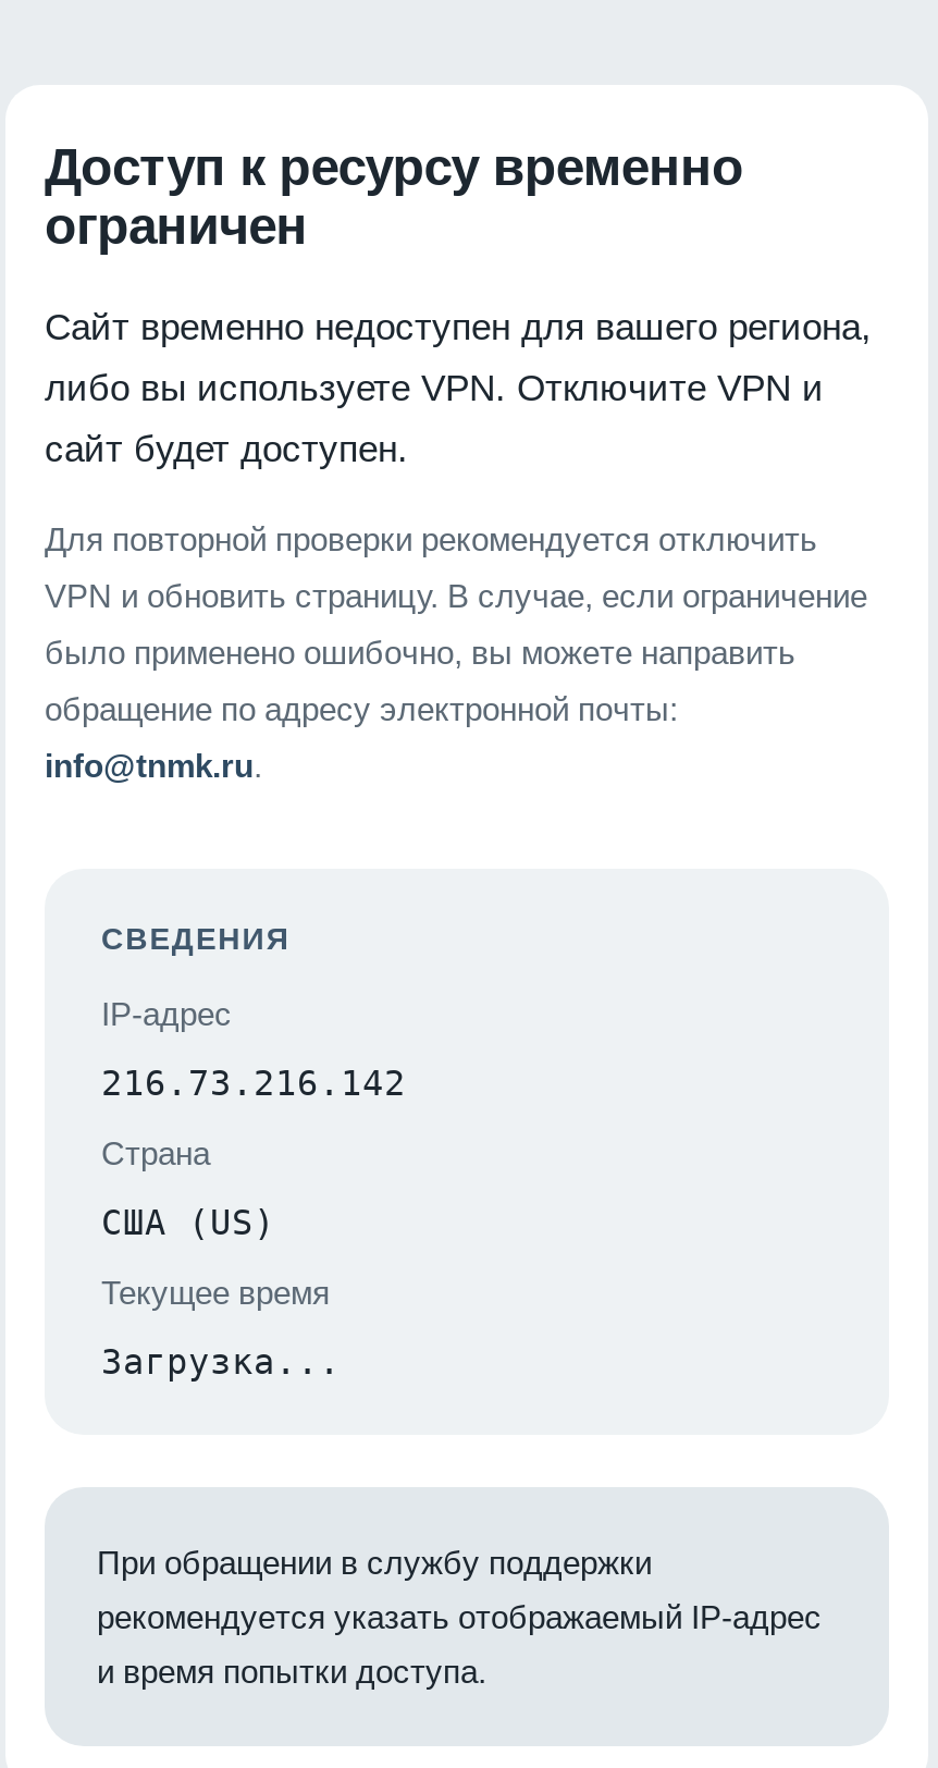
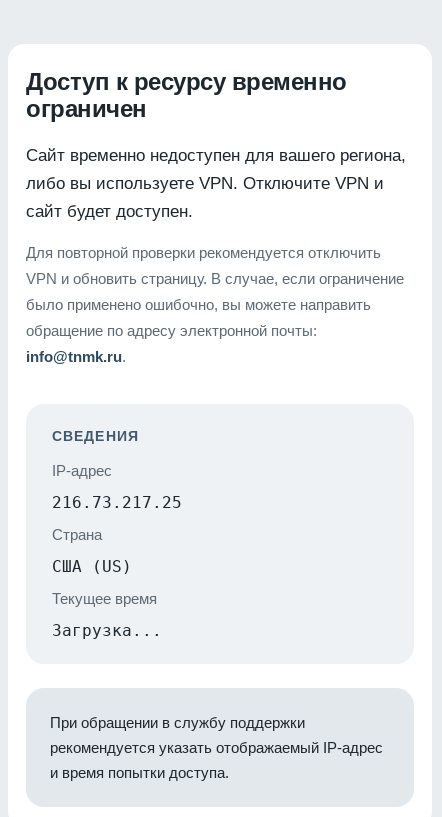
[101,1061,406,1103] 216.73.216.142 -> [52,492,182,511] 216.73.217.25

